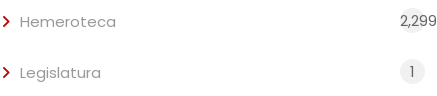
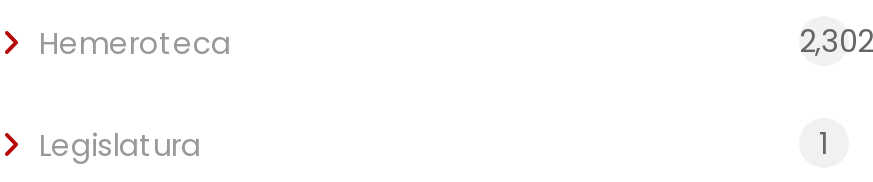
[400,10,437,31] 2,299 -> [799,21,873,63] 2,302

